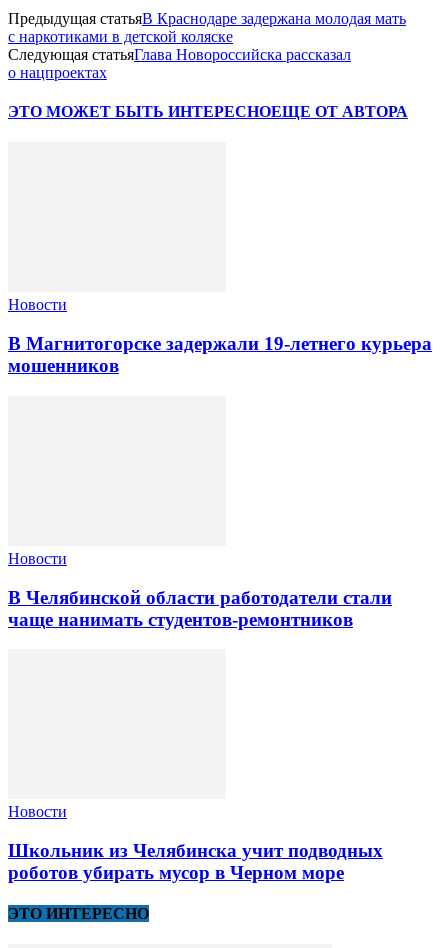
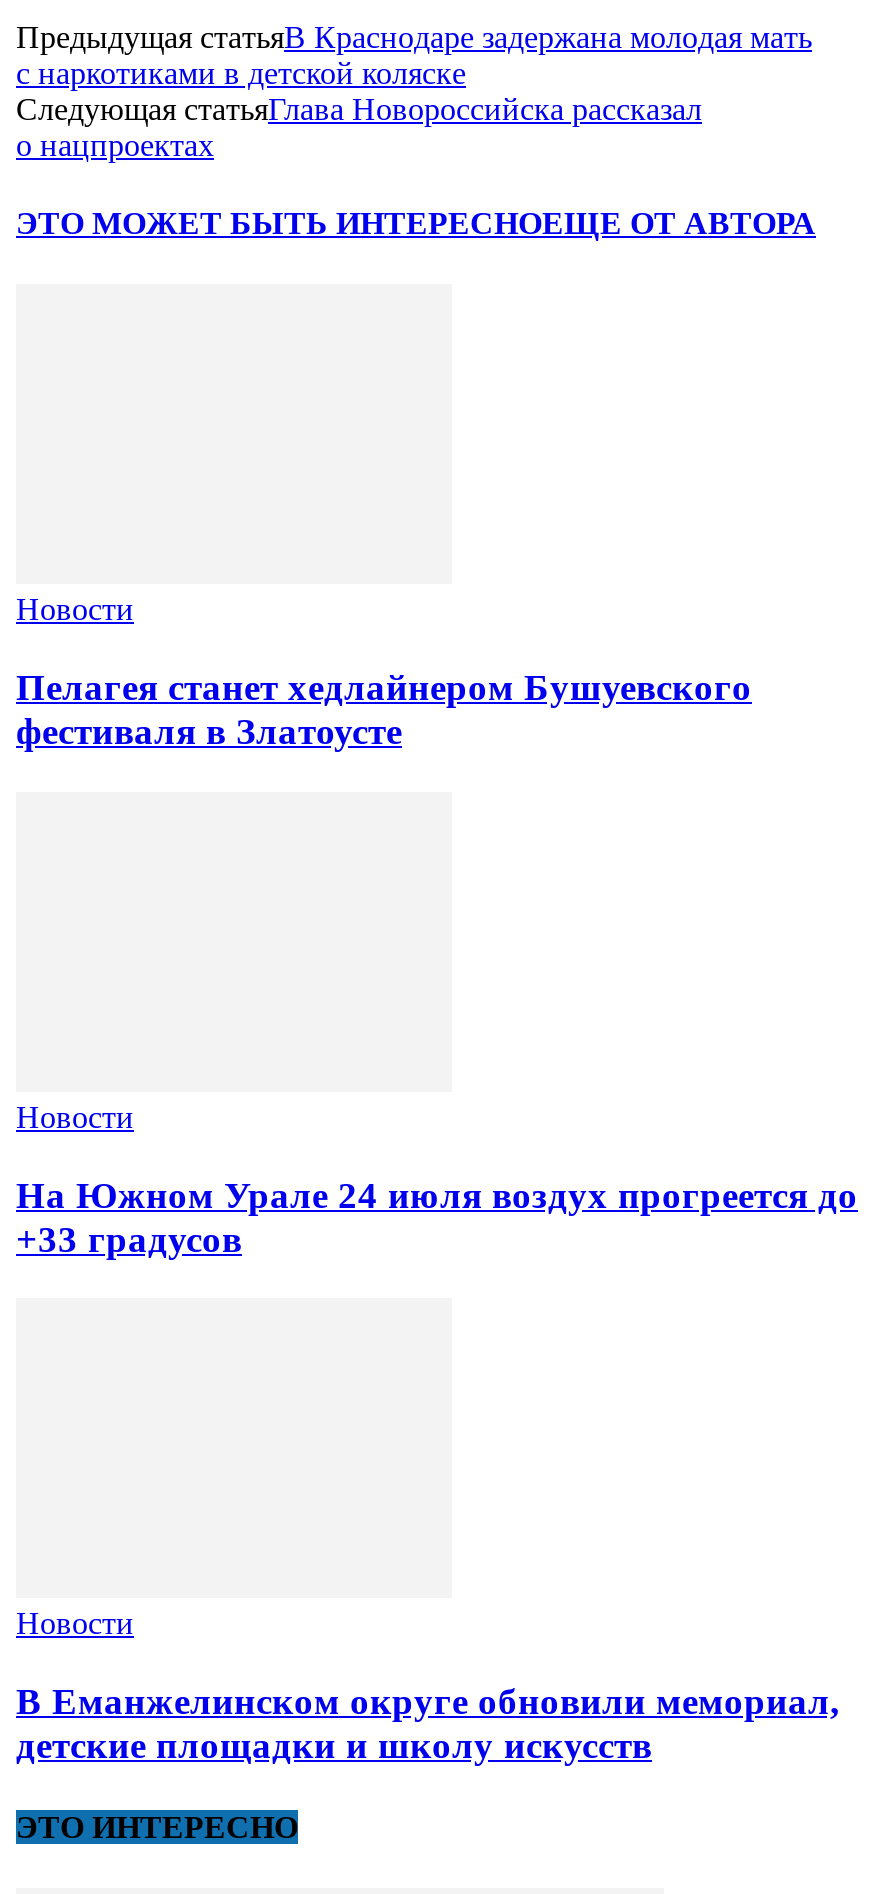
[8,333,432,376] В Магнитогорске задержали 19-летнего курьера | мошенников -> [16,666,752,752] Пелагея станет хедлайнером Бушуевского | фестиваля в Златоусте
[8,586,392,629] В Челябинской области работодатели стали | чаще нанимать студентов-ремонтников -> [16,1173,858,1259] На Южном Урале 24 июля воздух прогреется до | +33 градусов
[8,840,383,883] Школьник из Челябинска учит подводных | роботов убирать мусор в Черном море -> [16,1680,840,1766] В Еманжелинском округе обновили мемориал, | детские площадки и школу искусств

